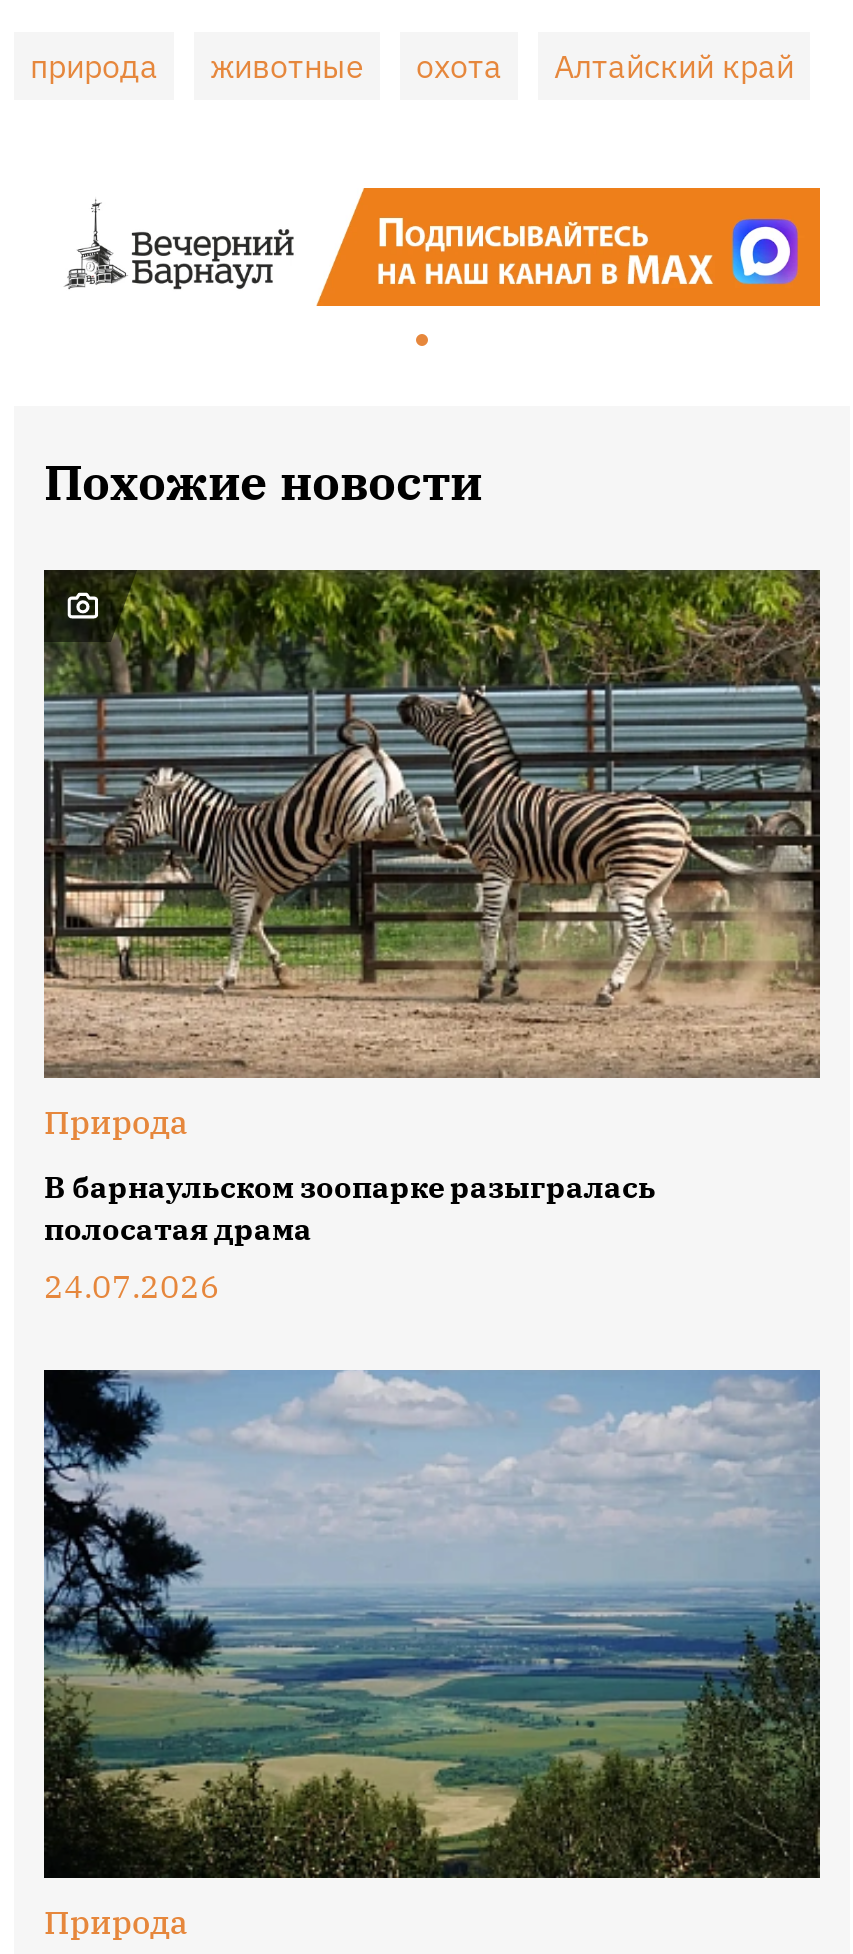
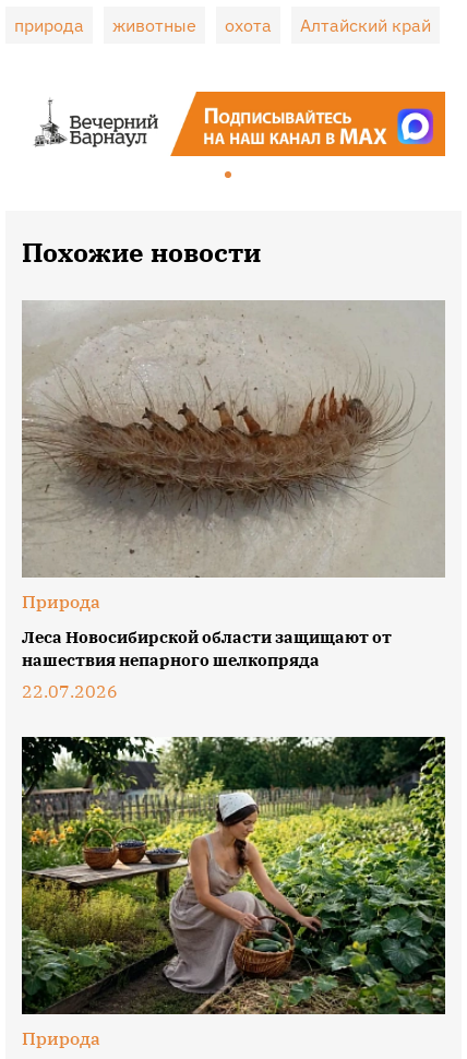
[44,568,820,1078] [image] -> [22,300,444,576] [image]
[44,1168,656,1306] В барнаульском зоопарке разыгралась | полосатая драма | 24.07.2026 -> [22,627,392,702] Леса Новосибирской области защищают от | нашествия непарного шелкопряда | 22.07.2026
[42,1368,822,1880] [image] -> [21,736,446,1015] [image]

